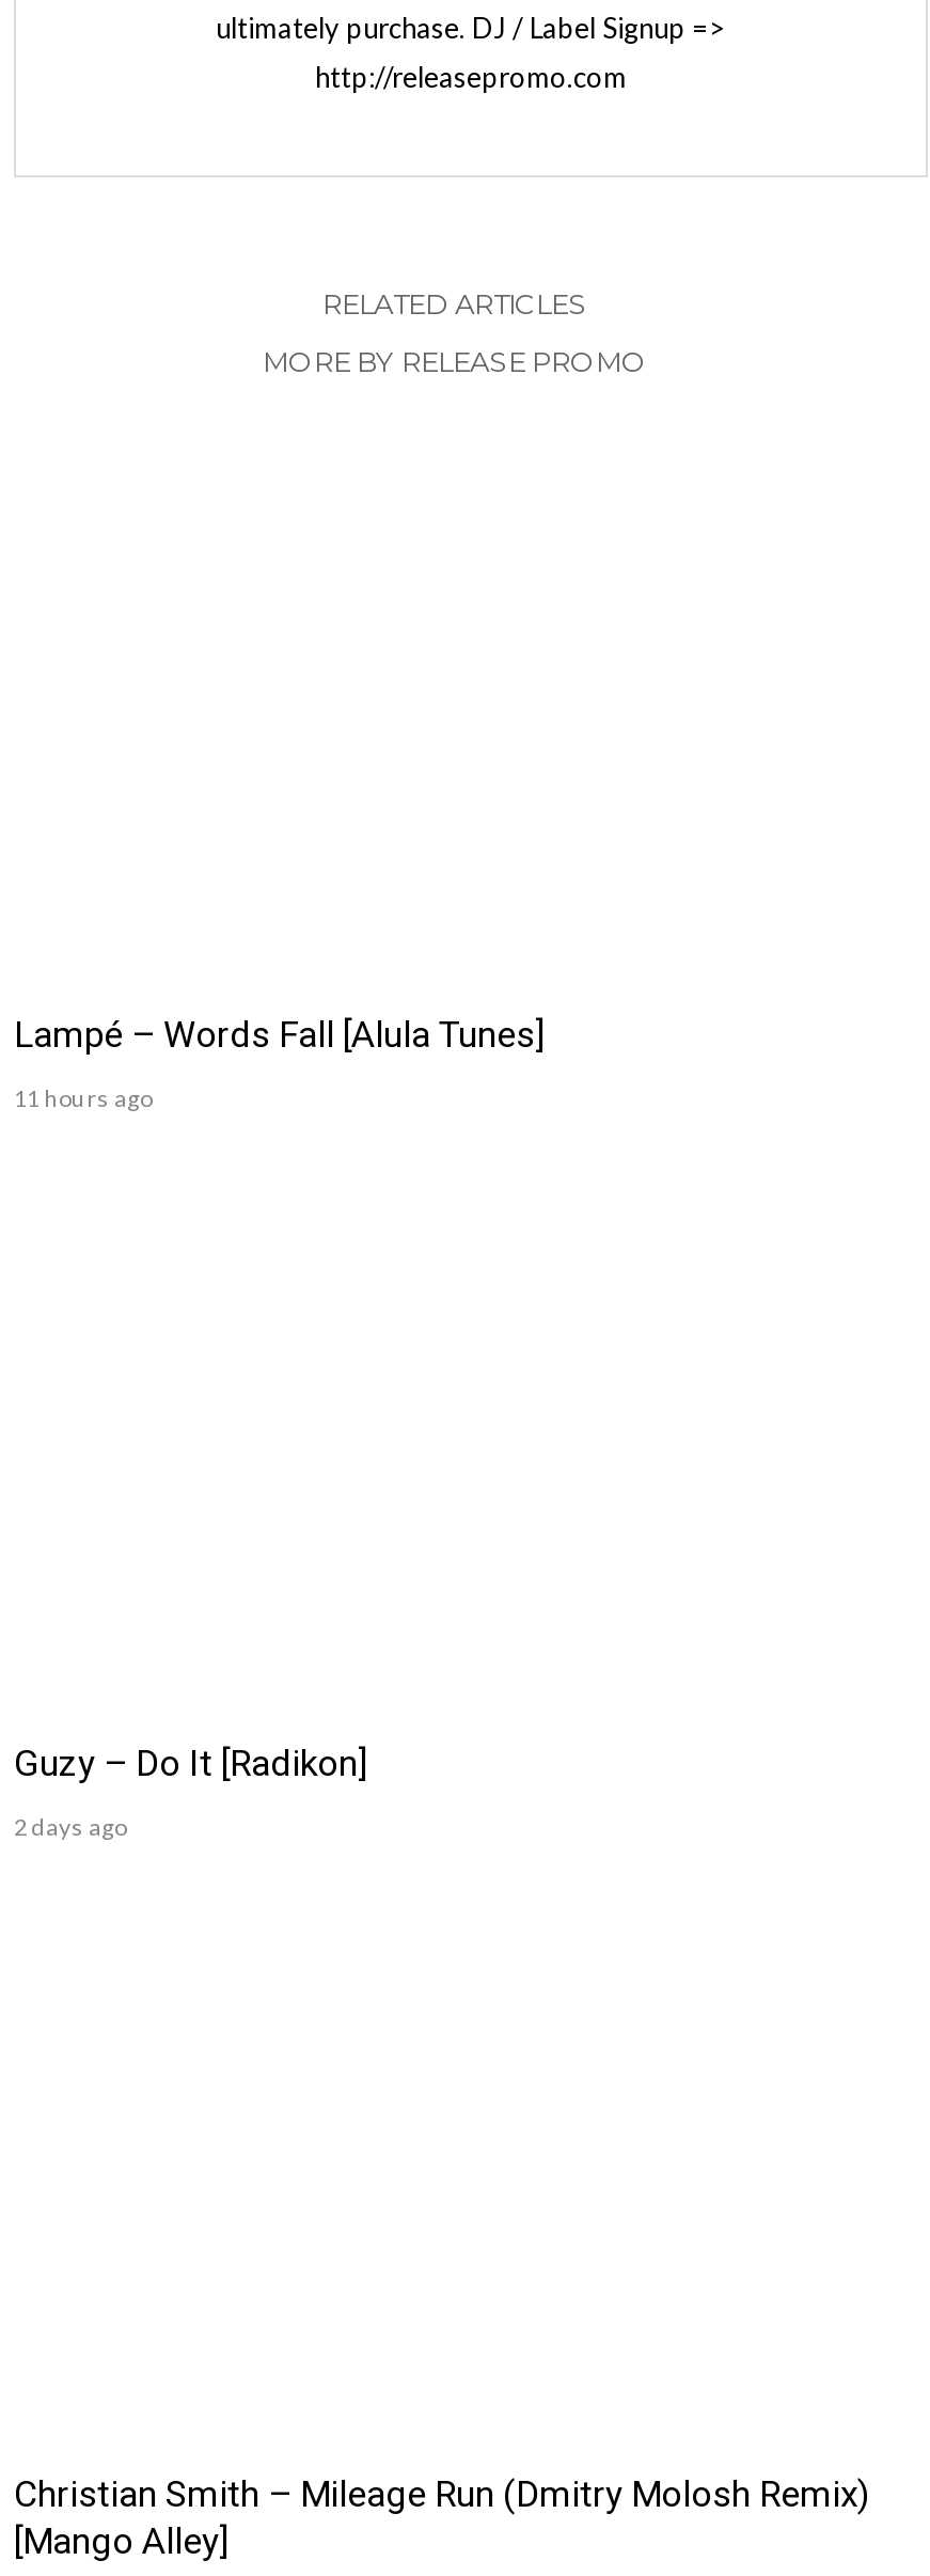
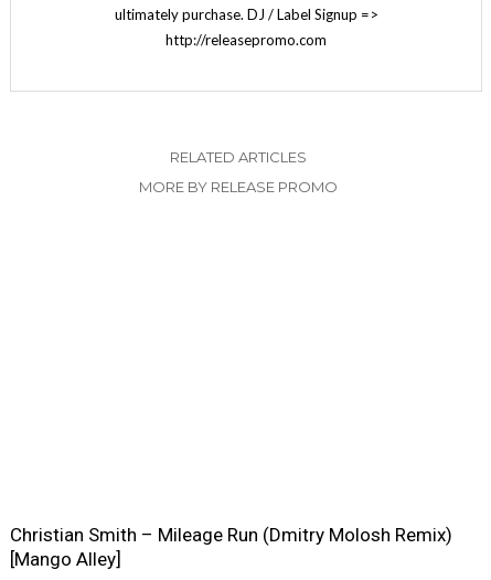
[14,1013,546,1112] Lampé – Words Fall [Alula Tunes] | 11 hours ago -> none
[14,1743,368,1841] Guzy – Do It [Radikon] | 2 days ago -> none

